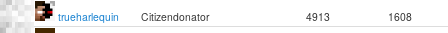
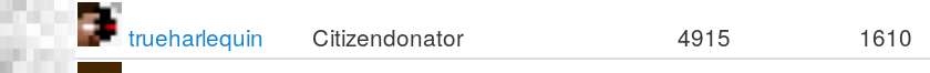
[306,9,330,24] 4913 -> [678,21,731,54] 4915
[388,9,412,24] 1608 -> [859,21,912,54] 1610

